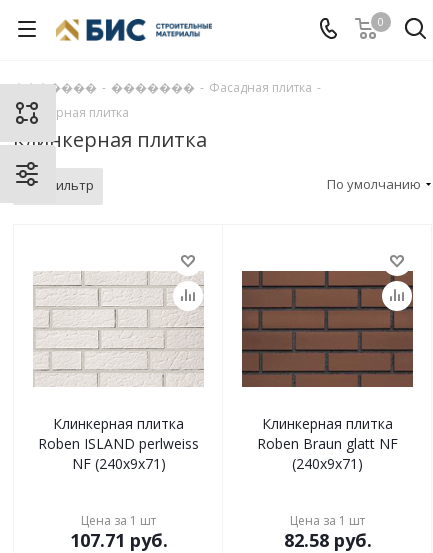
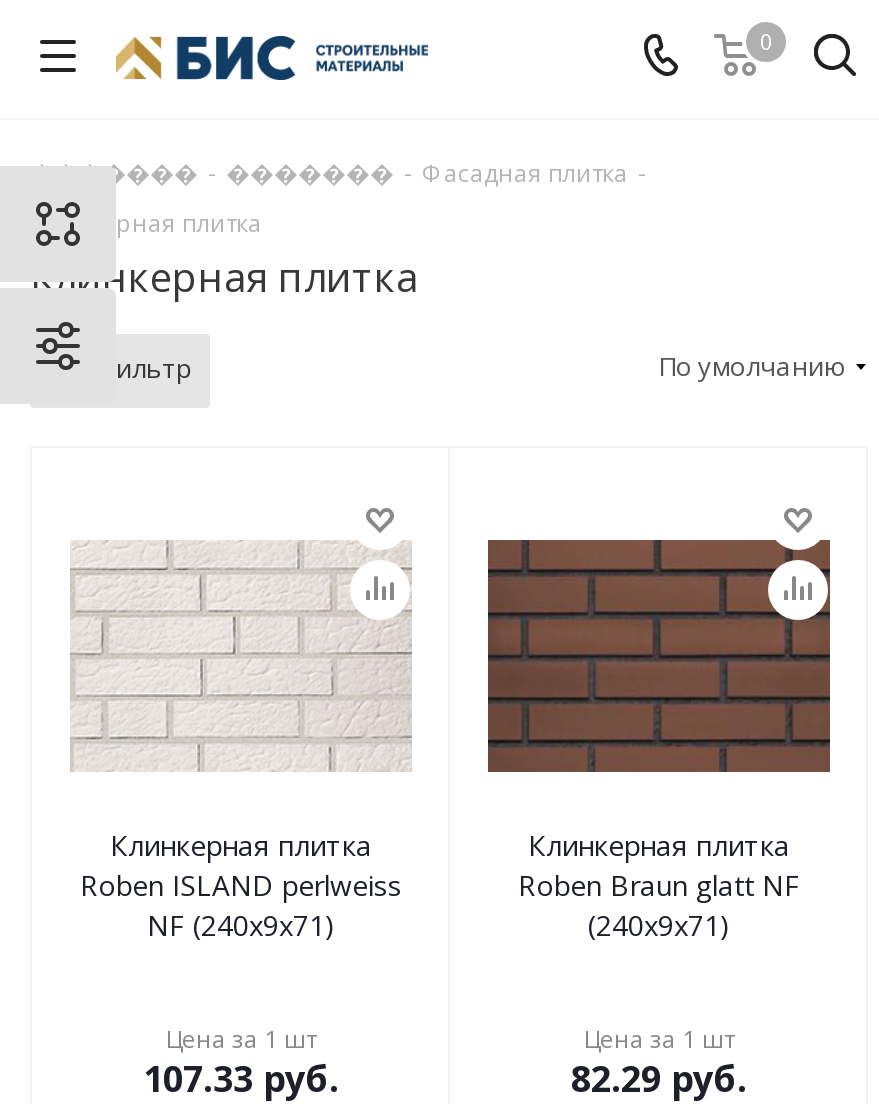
[69,528,167,552] 107.71 руб. -> [143,1054,339,1102] 107.33 руб.
[283,528,371,552] 82.58 руб. -> [571,1054,747,1102] 82.29 руб.

